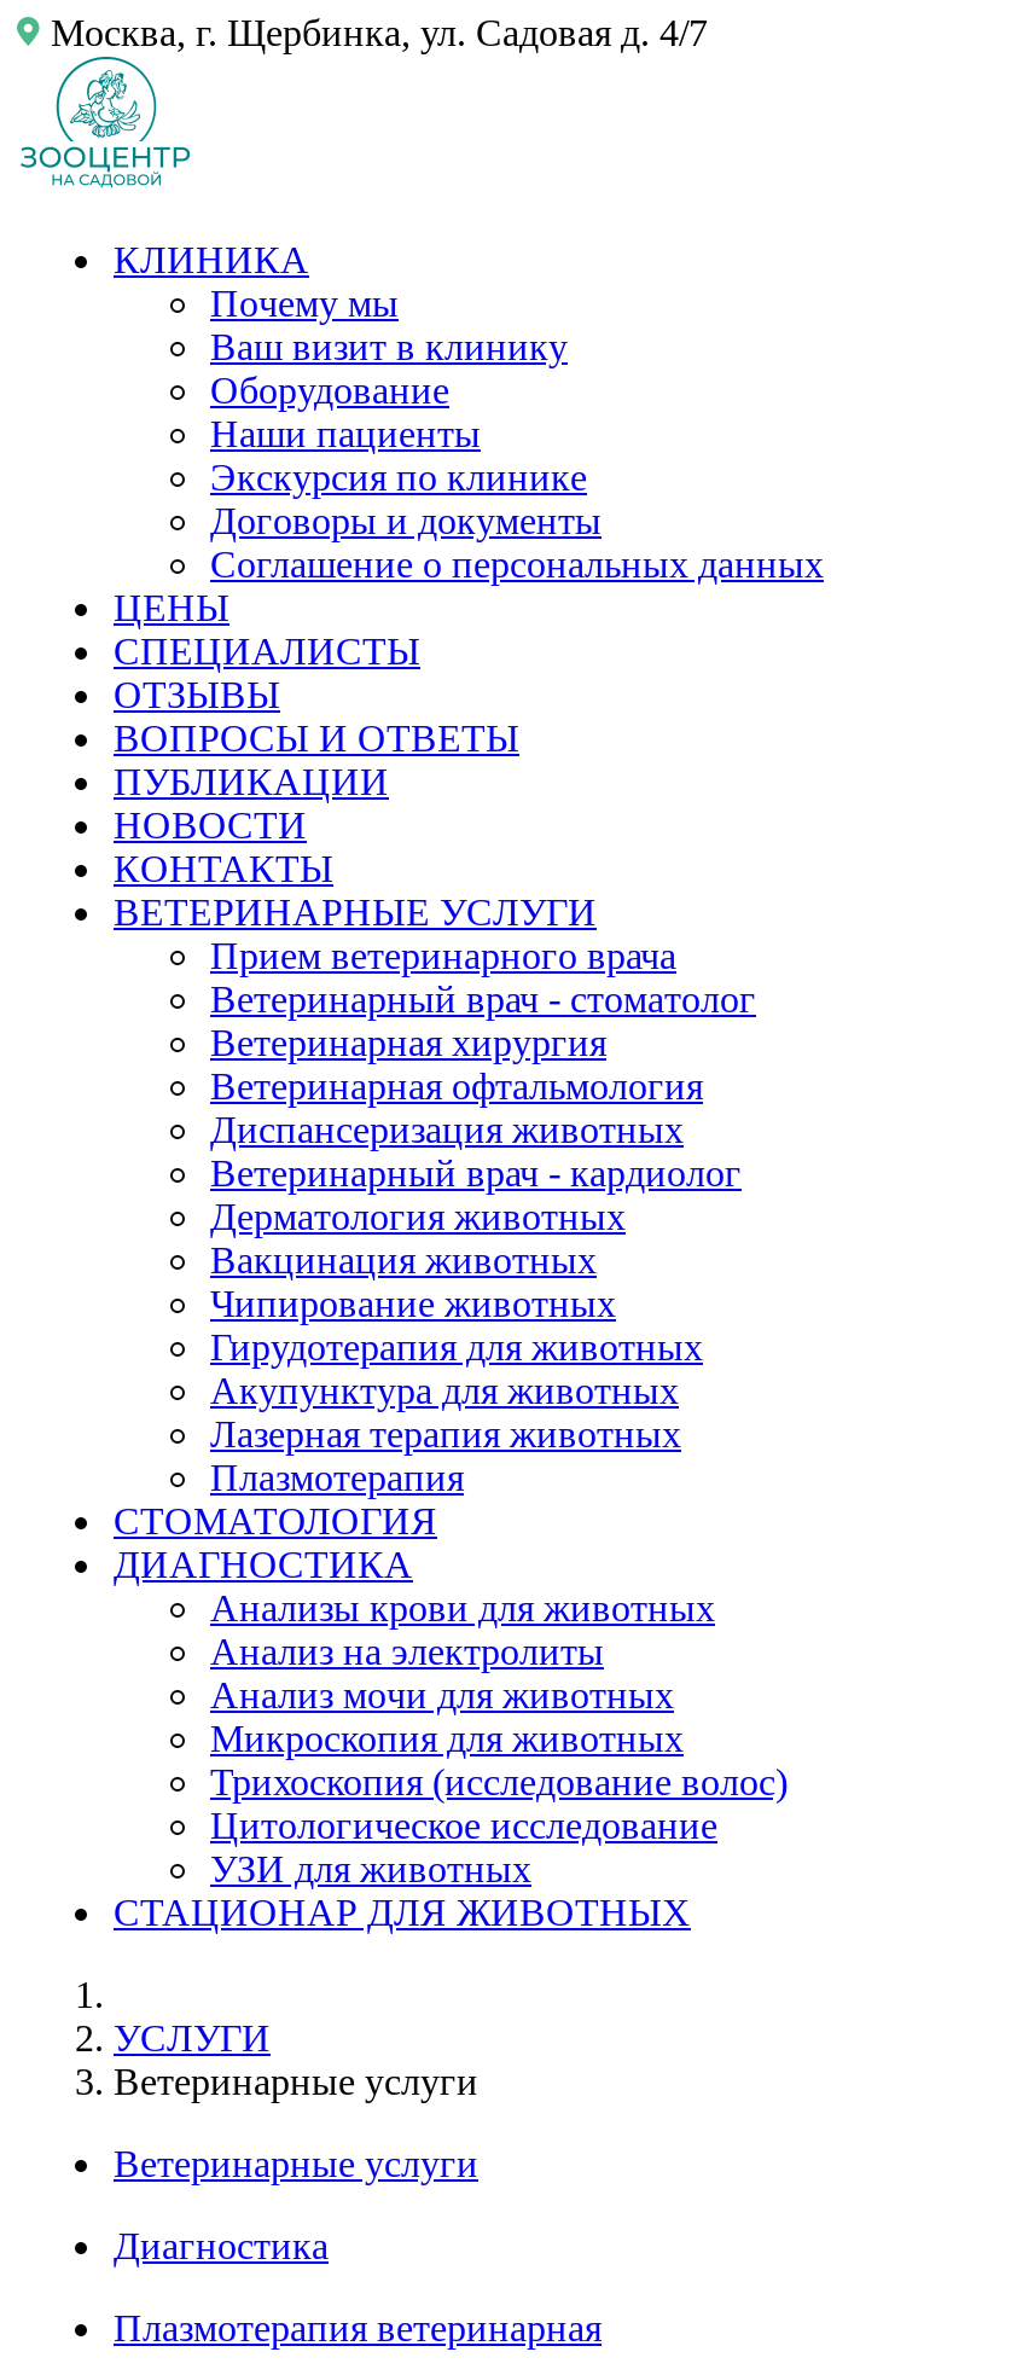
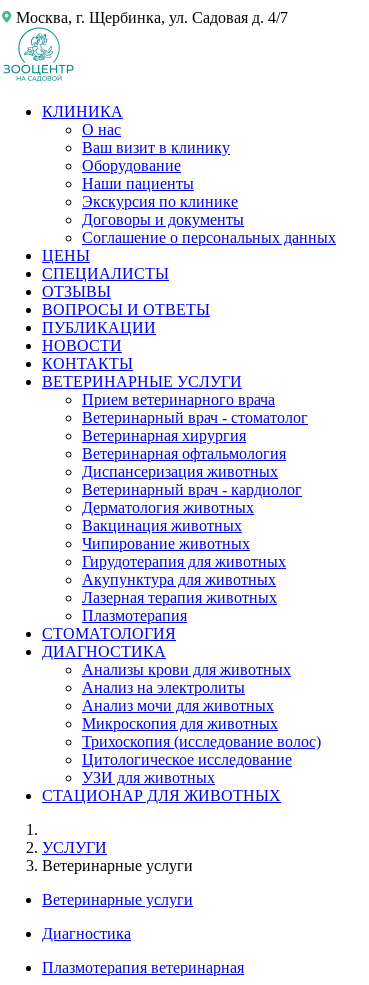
[210,283,399,324] Почему мы -> [82,121,121,138] О нас

